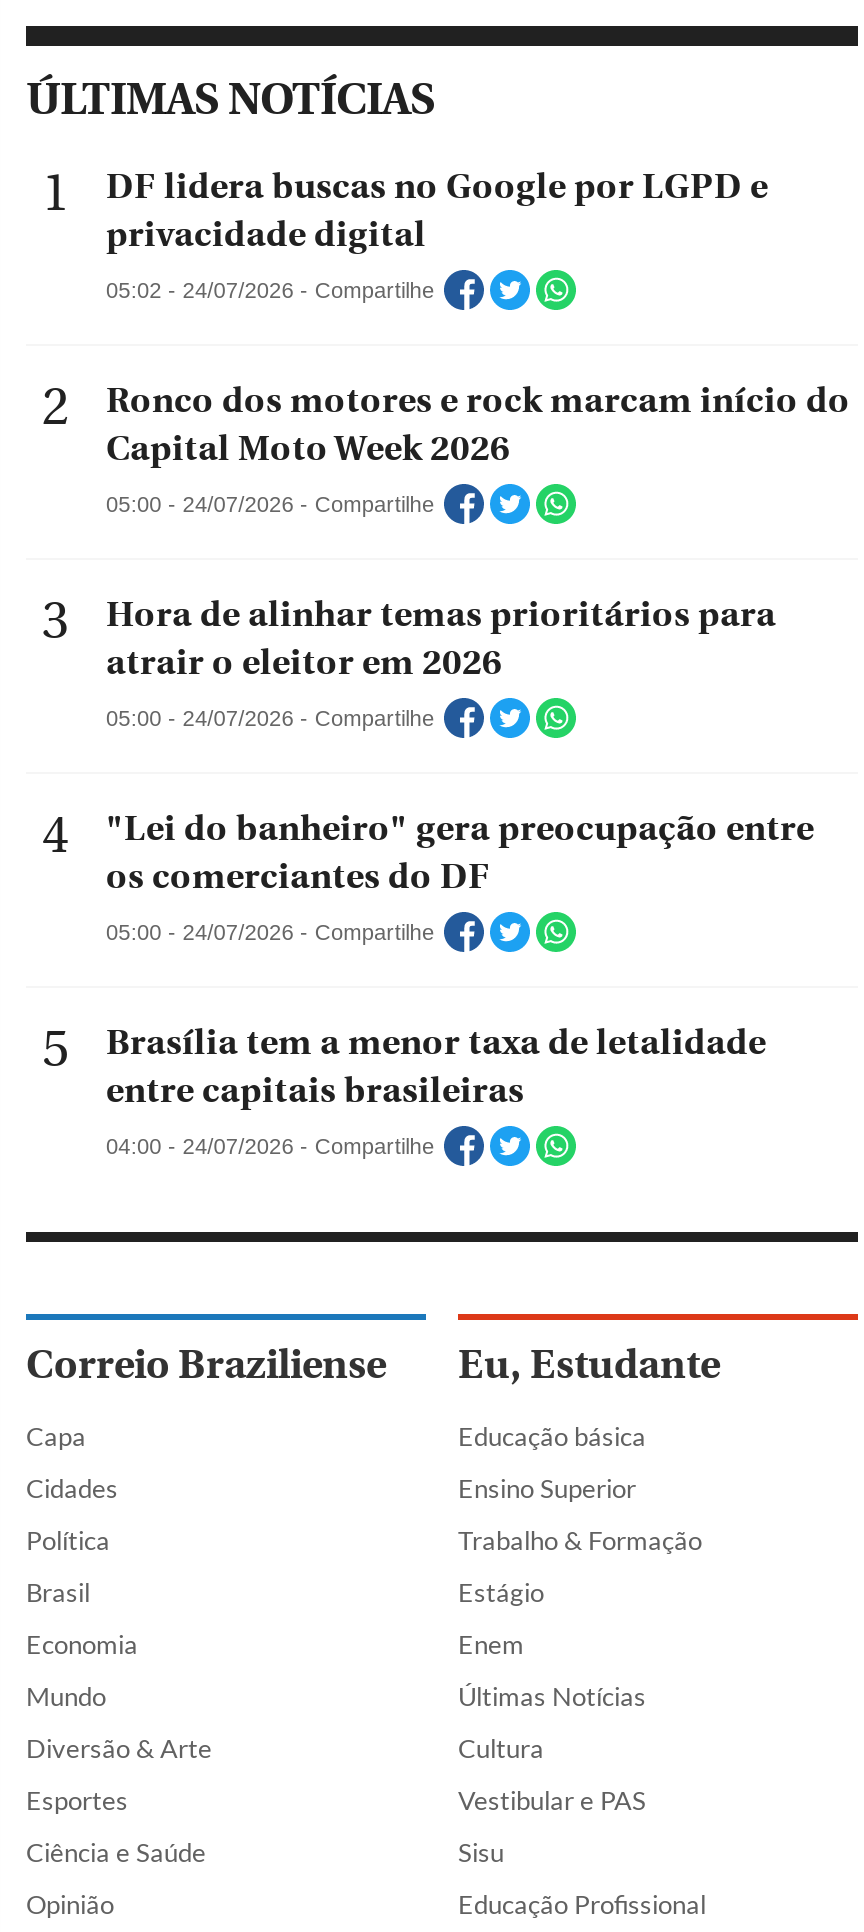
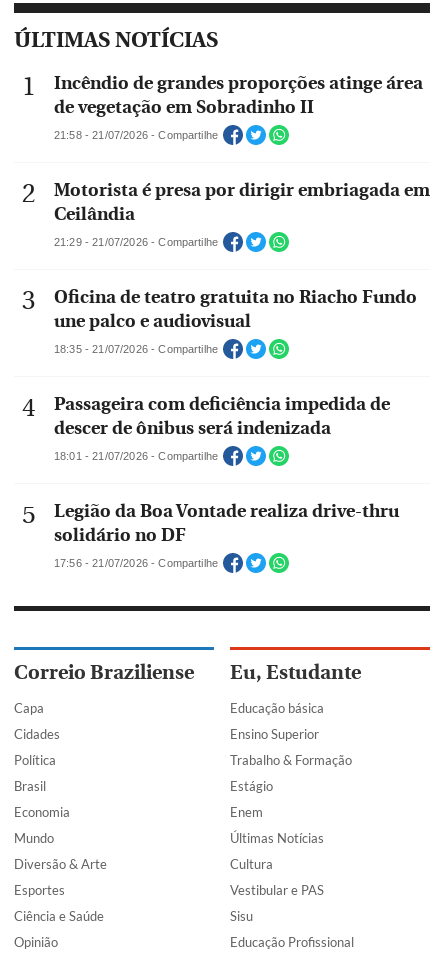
[106,165,768,255] DF lidera buscas no Google por LGPD e | privacidade digital -> [54,73,423,118] Incêndio de grandes proporções atinge área | de vegetação em Sobradinho II
[106,278,434,302] 05:02 - 24/07/2026 - Compartilhe -> [54,129,218,141] 21:58 - 21/07/2026 - Compartilhe
[106,379,850,469] Ronco dos motores e rock marcam início do | Capital Moto Week 2026 -> [54,180,430,225] Motorista é presa por dirigir embriagada em | Ceilândia
[106,492,434,516] 05:00 - 24/07/2026 - Compartilhe -> [54,236,218,248] 21:29 - 21/07/2026 - Compartilhe
[106,593,776,683] Hora de alinhar temas prioritários para | atrair o eleitor em 2026 -> [54,287,417,332] Oficina de teatro gratuita no Riacho Fundo | une palco e audiovisual
[106,706,434,730] 05:00 - 24/07/2026 - Compartilhe -> [54,343,218,355] 18:35 - 21/07/2026 - Compartilhe
[106,807,814,897] "Lei do banheiro" gera preocupação entre | os comerciantes do DF -> [54,394,390,439] Passageira com deficiência impedida de | descer de ônibus será indenizada
[106,920,434,944] 05:00 - 24/07/2026 - Compartilhe -> [54,450,218,462] 18:01 - 21/07/2026 - Compartilhe
[106,1021,766,1111] Brasília tem a menor taxa de letalidade | entre capitais brasileiras -> [54,501,399,546] Legião da Boa Vontade realiza drive-thru | solidário no DF
[106,1134,434,1158] 04:00 - 24/07/2026 - Compartilhe -> [54,557,218,569] 17:56 - 21/07/2026 - Compartilhe

